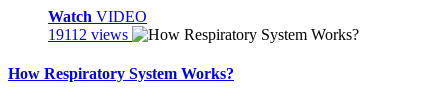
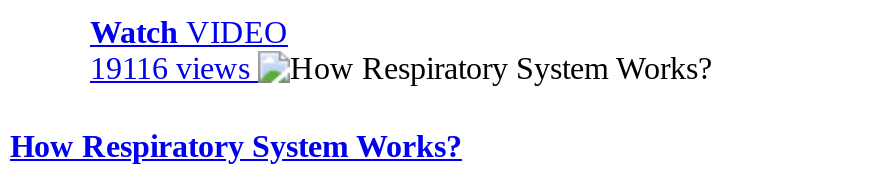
[48,26,132,43] 19112 views -> [90,51,258,85] 19116 views

